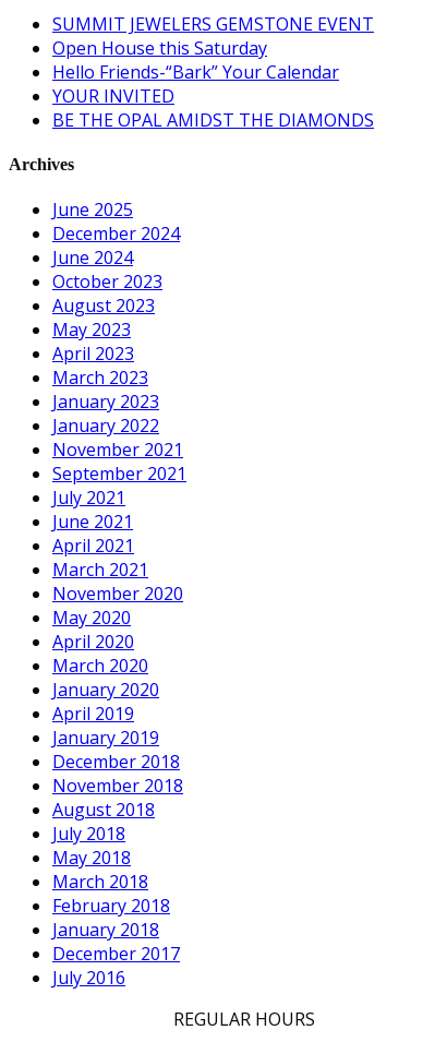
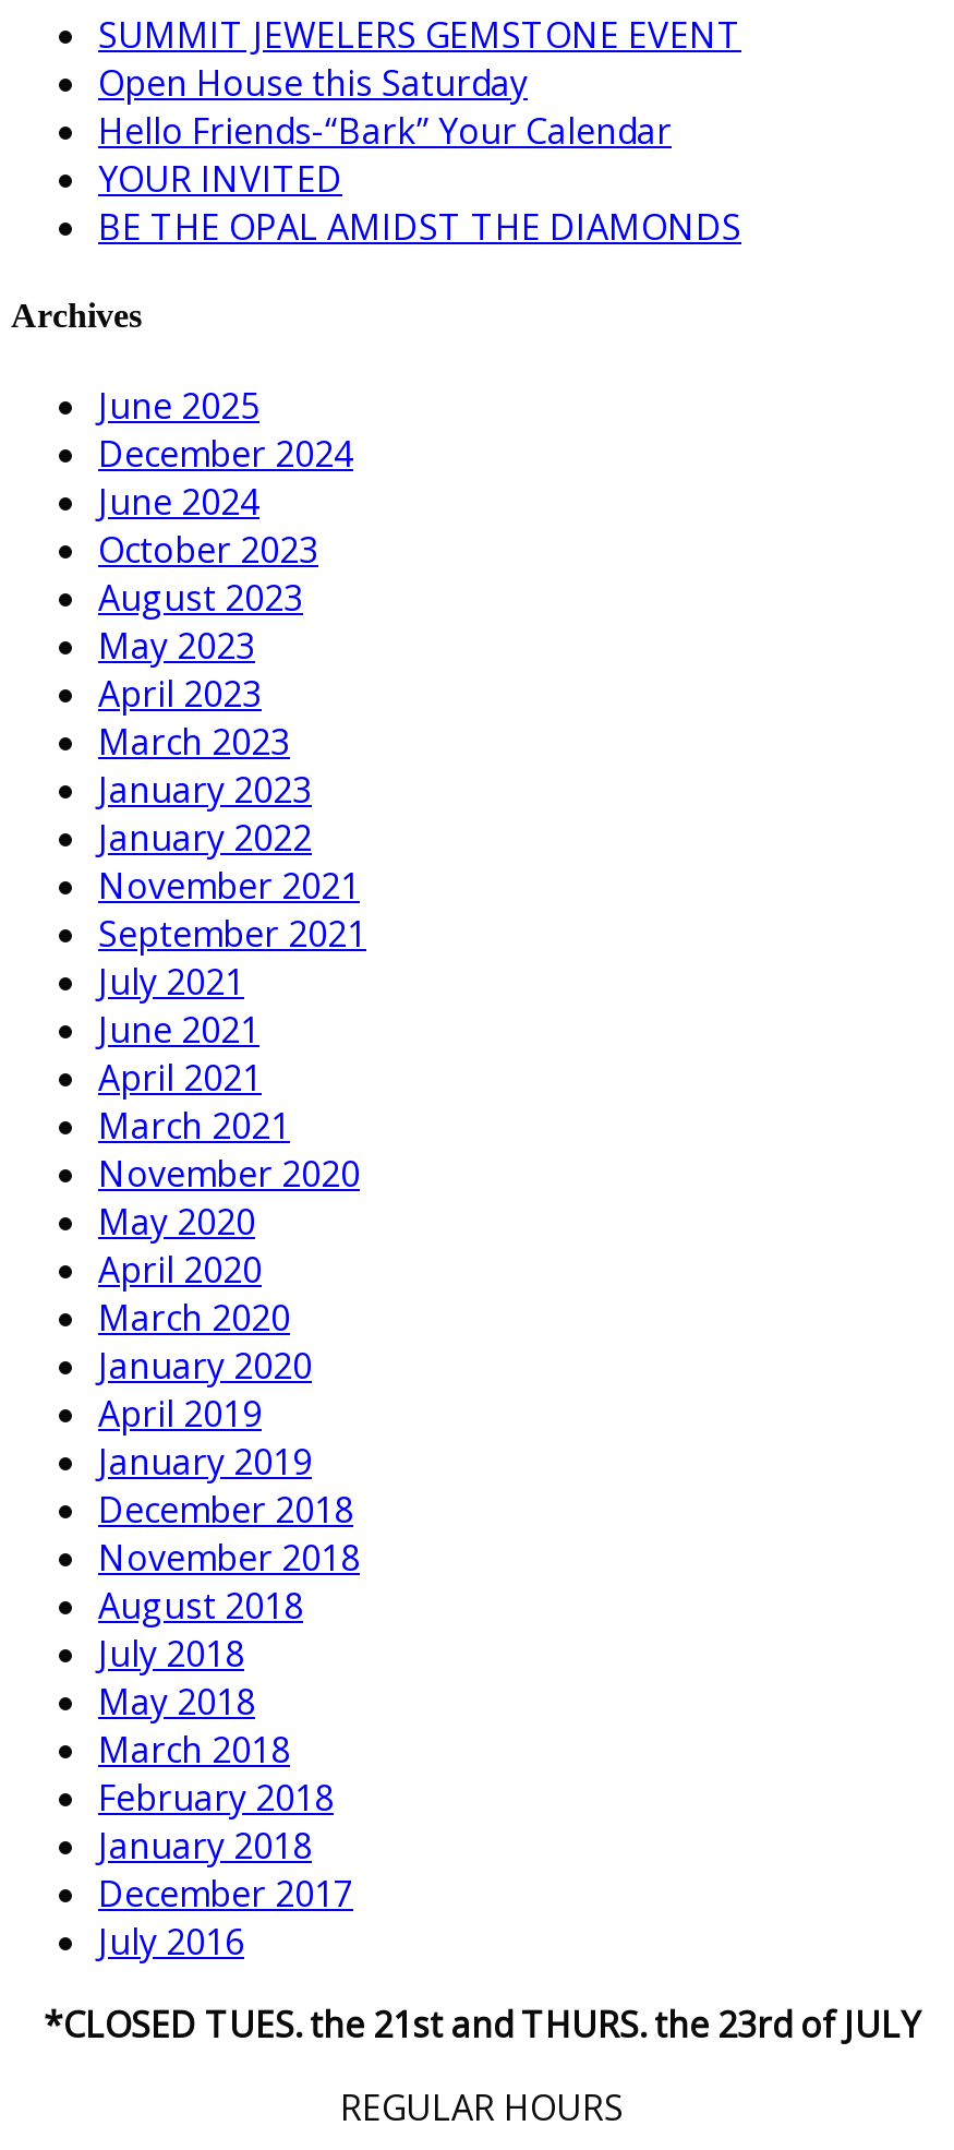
none -> [44,2001,920,2049] *CLOSED TUES. the 21st and THURS. the 23rd of JULY

